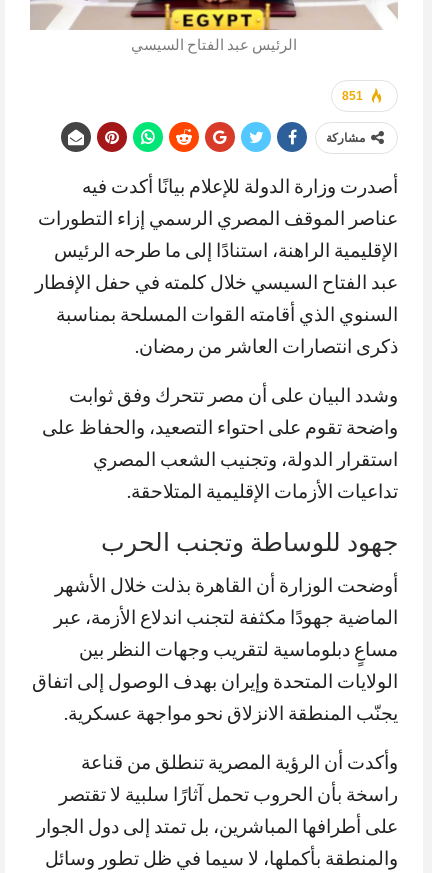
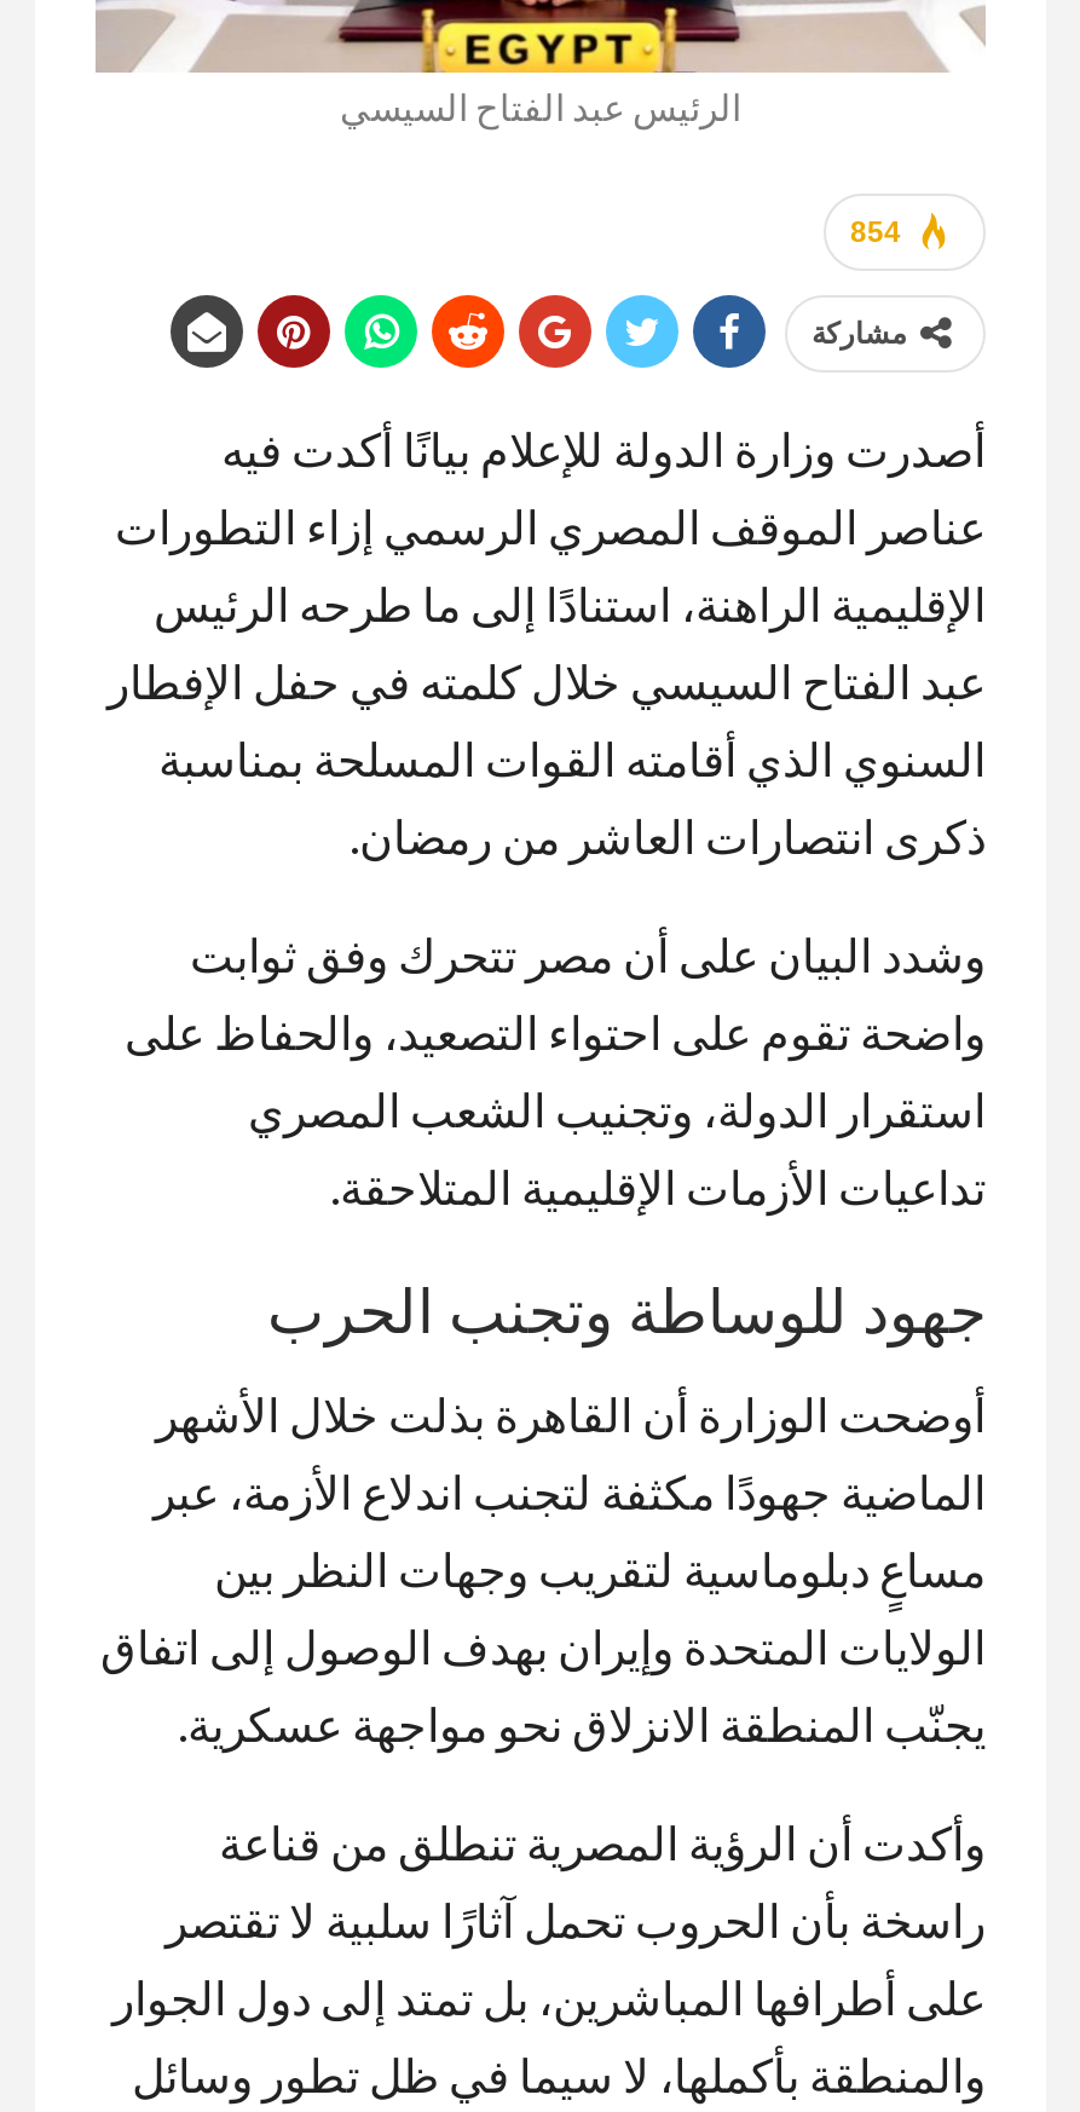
[342,88,363,102] 851 -> [850,214,901,248] 854

